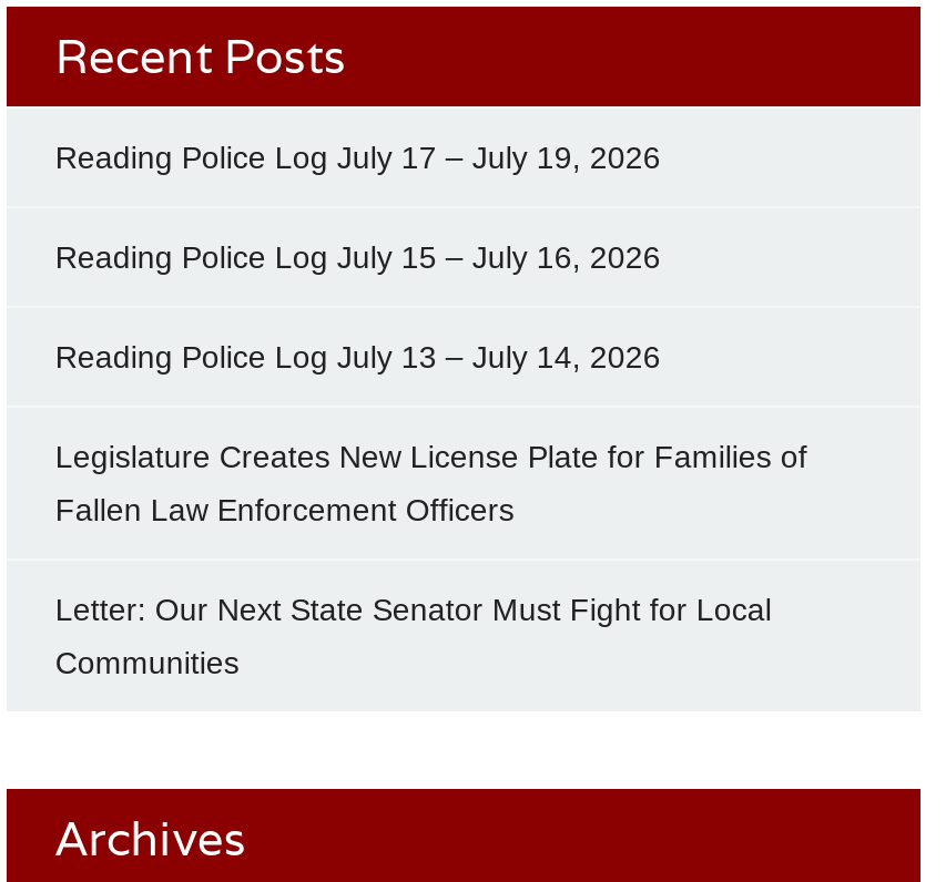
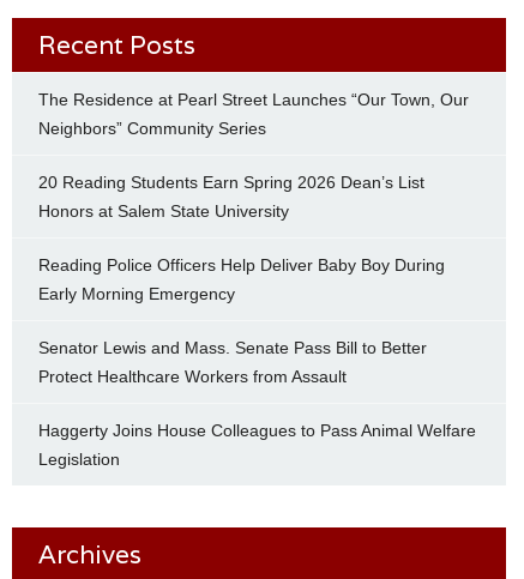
[55,140,807,680] Reading Police Log July 17 – July 19, 2026 | Reading Police Log July 15 – July 16, 2026 | Reading Police Log July 13 – July 14, 2026 | Legislature Creates New License Plate for Families of | Fallen Law Enforcement Officers | Letter: Our Next State Senator Must Fight for Local | Communities -> [38,90,476,469] The Residence at Pearl Street Launches “Our Town, Our | Neighbors” Community Series | 20 Reading Students Earn Spring 2026 Dean’s List | Honors at Salem State University | Reading Police Officers Help Deliver Baby Boy During | Early Morning Emergency | Senator Lewis and Mass. Senate Pass Bill to Better | Protect Healthcare Workers from Assault | Haggerty Joins House Colleagues to Pass Animal Welfare | Legislation

